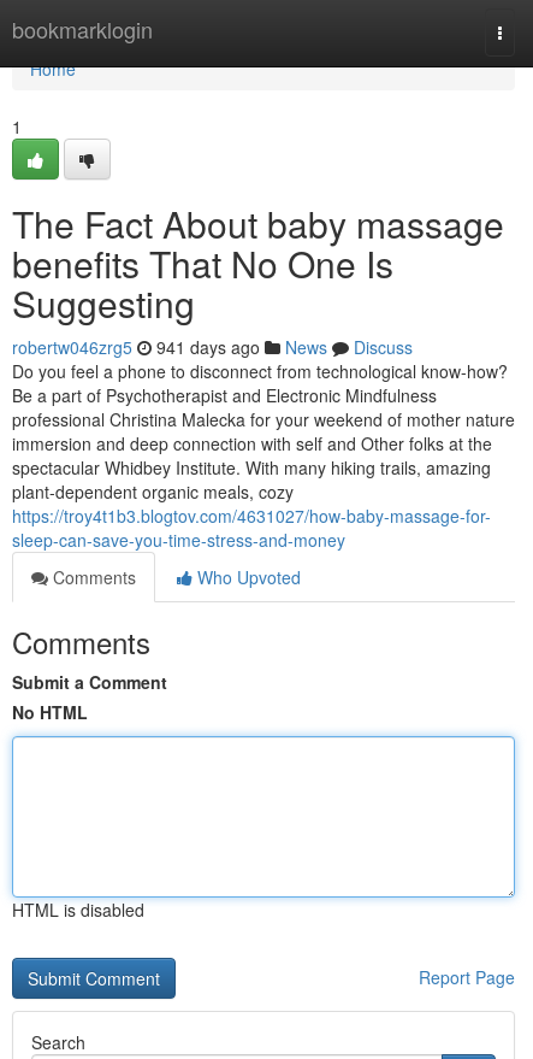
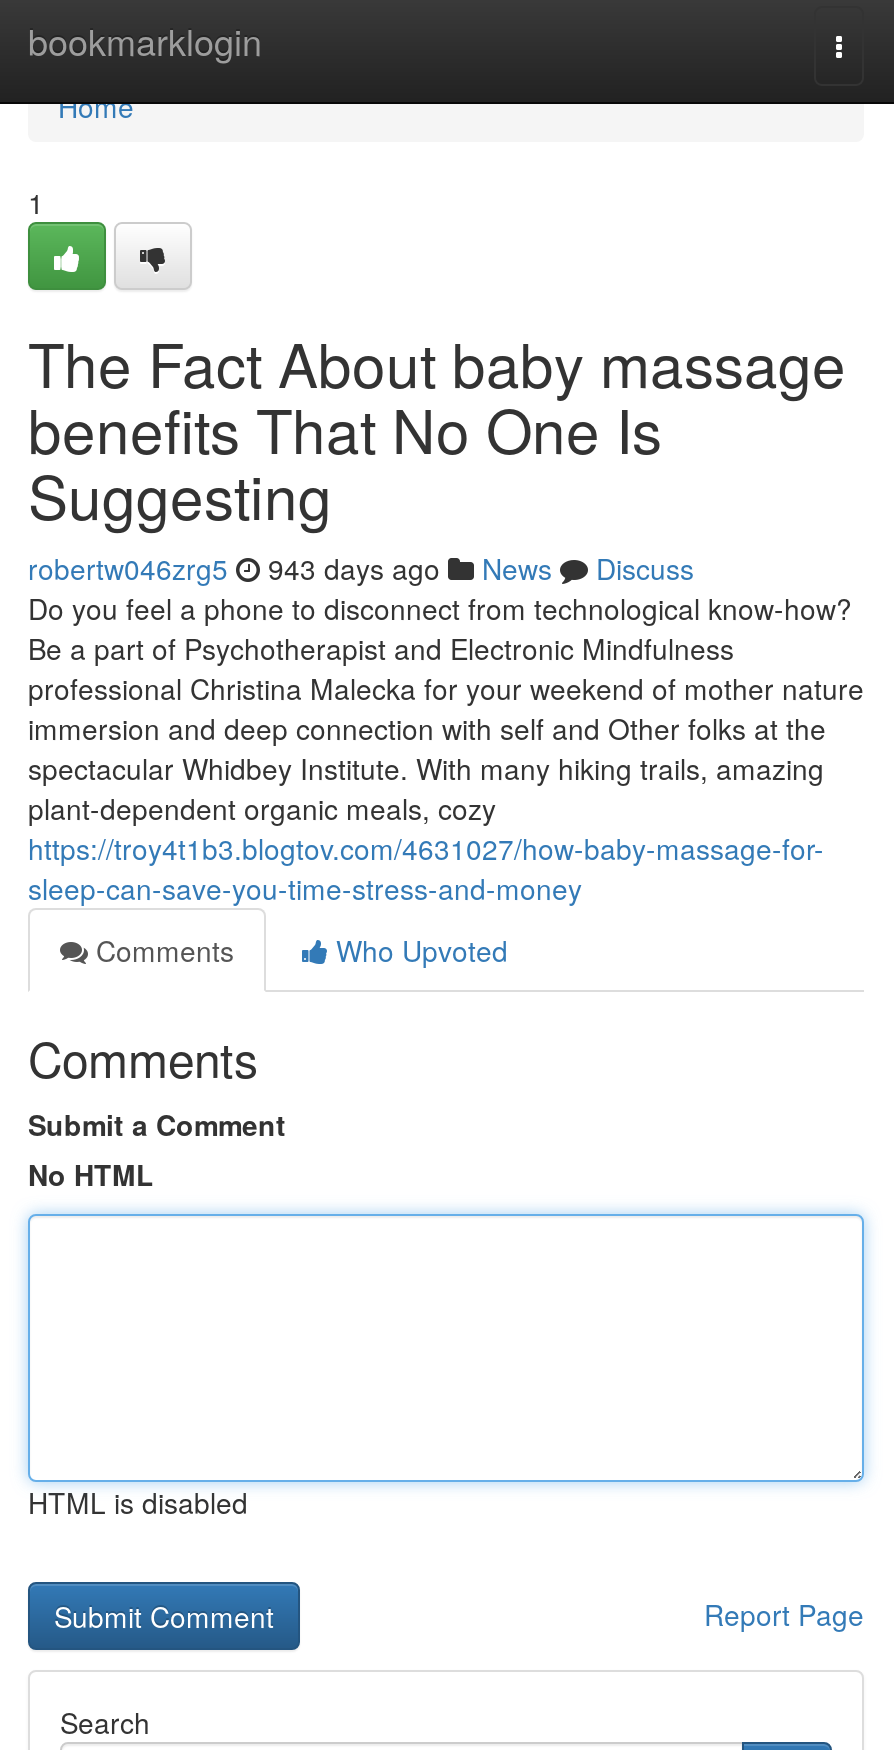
[12,335,413,359] robertw046zrg5 941 days ago News Discuss -> [28,548,694,588] robertw046zrg5 943 days ago News Discuss

